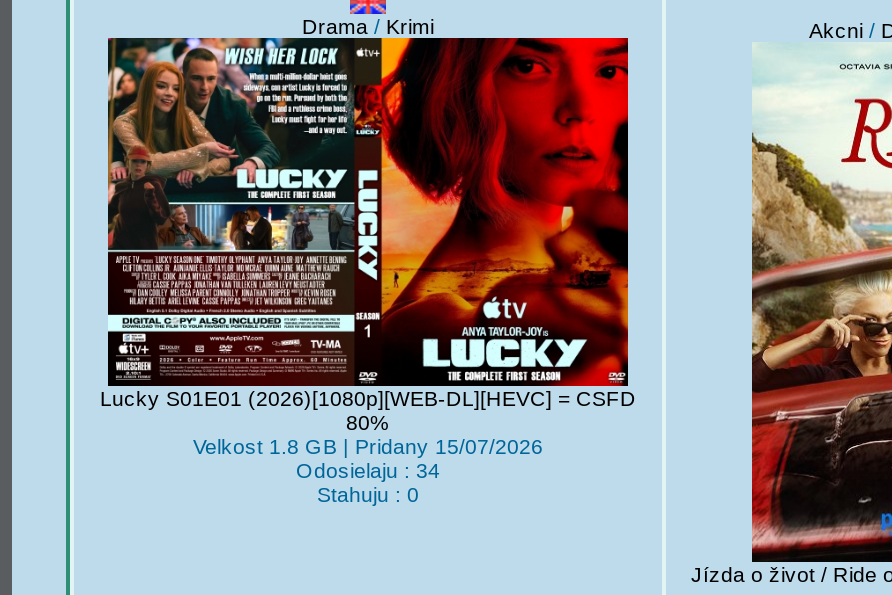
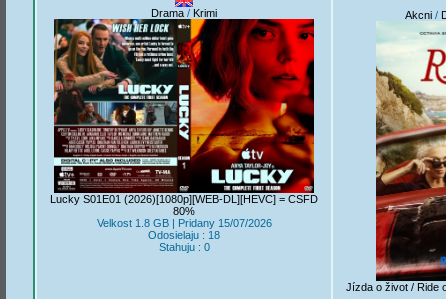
[296,459,440,483] Odosielaju : 34 -> [148,229,220,241] Odosielaju : 18

